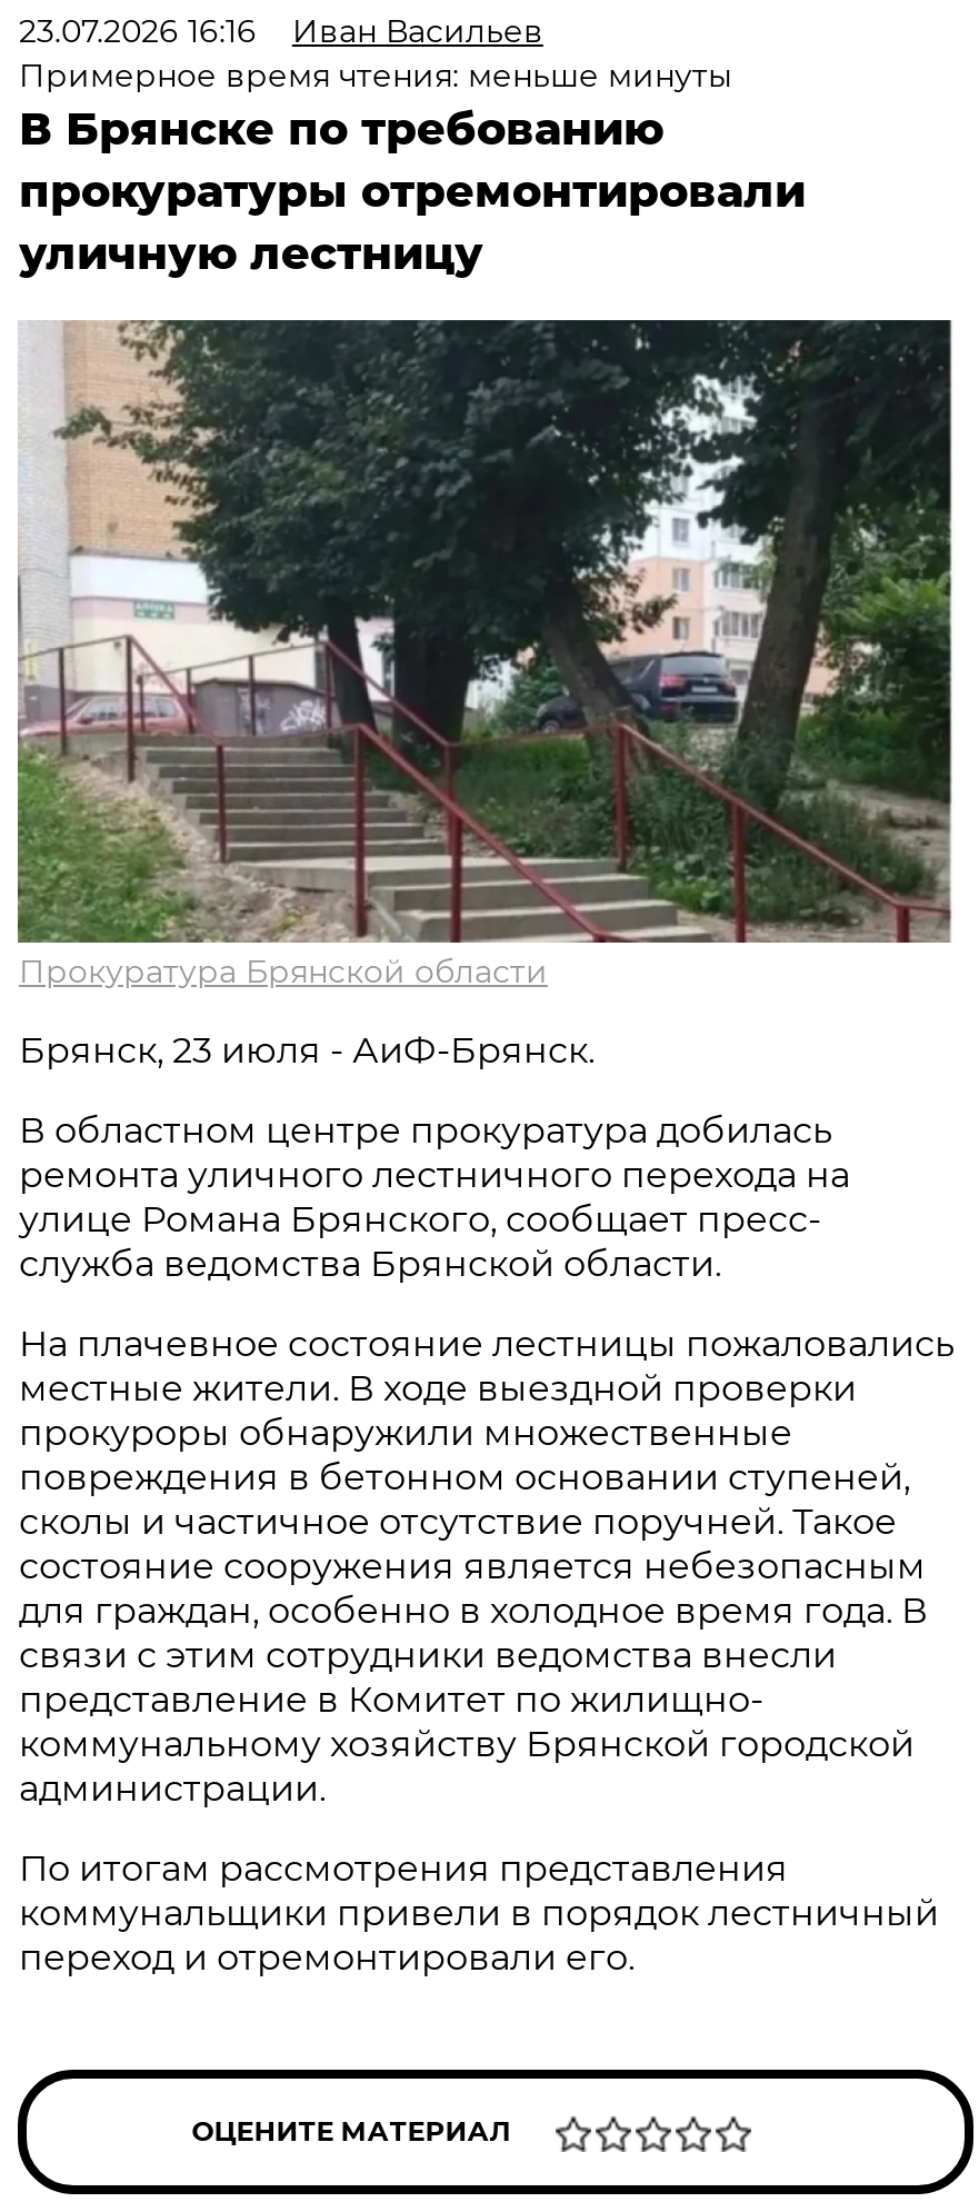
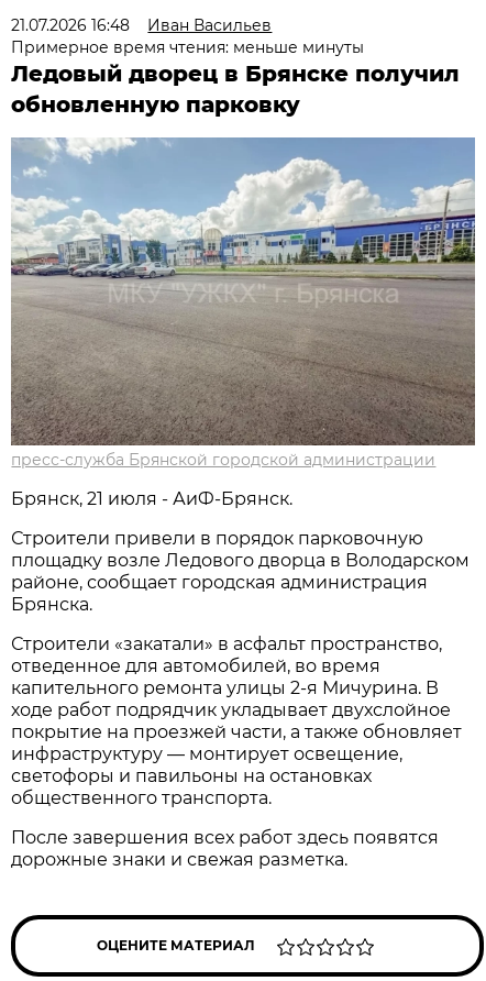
[19,11,543,51] 23.07.2026 16:16 Иван Васильев -> [11,15,272,35] 21.07.2026 16:48 Иван Васильев
[19,102,805,280] В Брянске по требованию | прокуратуры отремонтировали | уличную лестницу -> [11,60,460,118] Ледовый дворец в Брянске получил | обновленную парковку
[18,411,956,991] [image] | Прокуратура Брянской области -> [11,136,476,469] [image] | пресс-служба Брянской городской администрации
[19,1029,594,1071] Брянск, 23 июля - АиФ-Брянск. -> [11,488,293,509] Брянск, 21 июля - АиФ-Брянск.
[19,1109,850,1285] В областном центре прокуратура добилась | ремонта уличного лестничного перехода на | улице Романа Брянского, сообщает пресс- | служба ведомства Брянской области. -> [11,528,470,615] Строители привели в порядок парковочную | площадку возле Ледового дворца в Володарском | районе, сообщает городская администрация | Брянска.
[19,1323,954,1809] На плачевное состояние лестницы пожаловались | местные жители. В ходе выездной проверки | прокуроры обнаружили множественные | повреждения в бетонном основании ступеней, | сколы и частичное отсутствие поручней. Такое | состояние сооружения является небезопасным | для граждан, особенно в холодное время года. В | связи с этим сотрудники ведомства внесли | представление в Комитет по жилищно- | коммунальному хозяйству Брянской городской | администрации. -> [11,633,462,808] Строители «закатали» в асфальт пространство, | отведенное для автомобилей, во время | капительного ремонта улицы 2-я Мичурина. В | ходе работ подрядчик укладывает двухслойное | покрытие на проезжей части, а также обновляет | инфраструктуру — монтирует освещение, | светофоры и павильоны на остановках | общественного транспорта.
[19,1847,939,1978] По итогам рассмотрения представления | коммунальщики привели в порядок лестничный | переход и отремонтировали его. -> [11,827,439,870] После завершения всех работ здесь появятся | дорожные знаки и свежая разметка.

